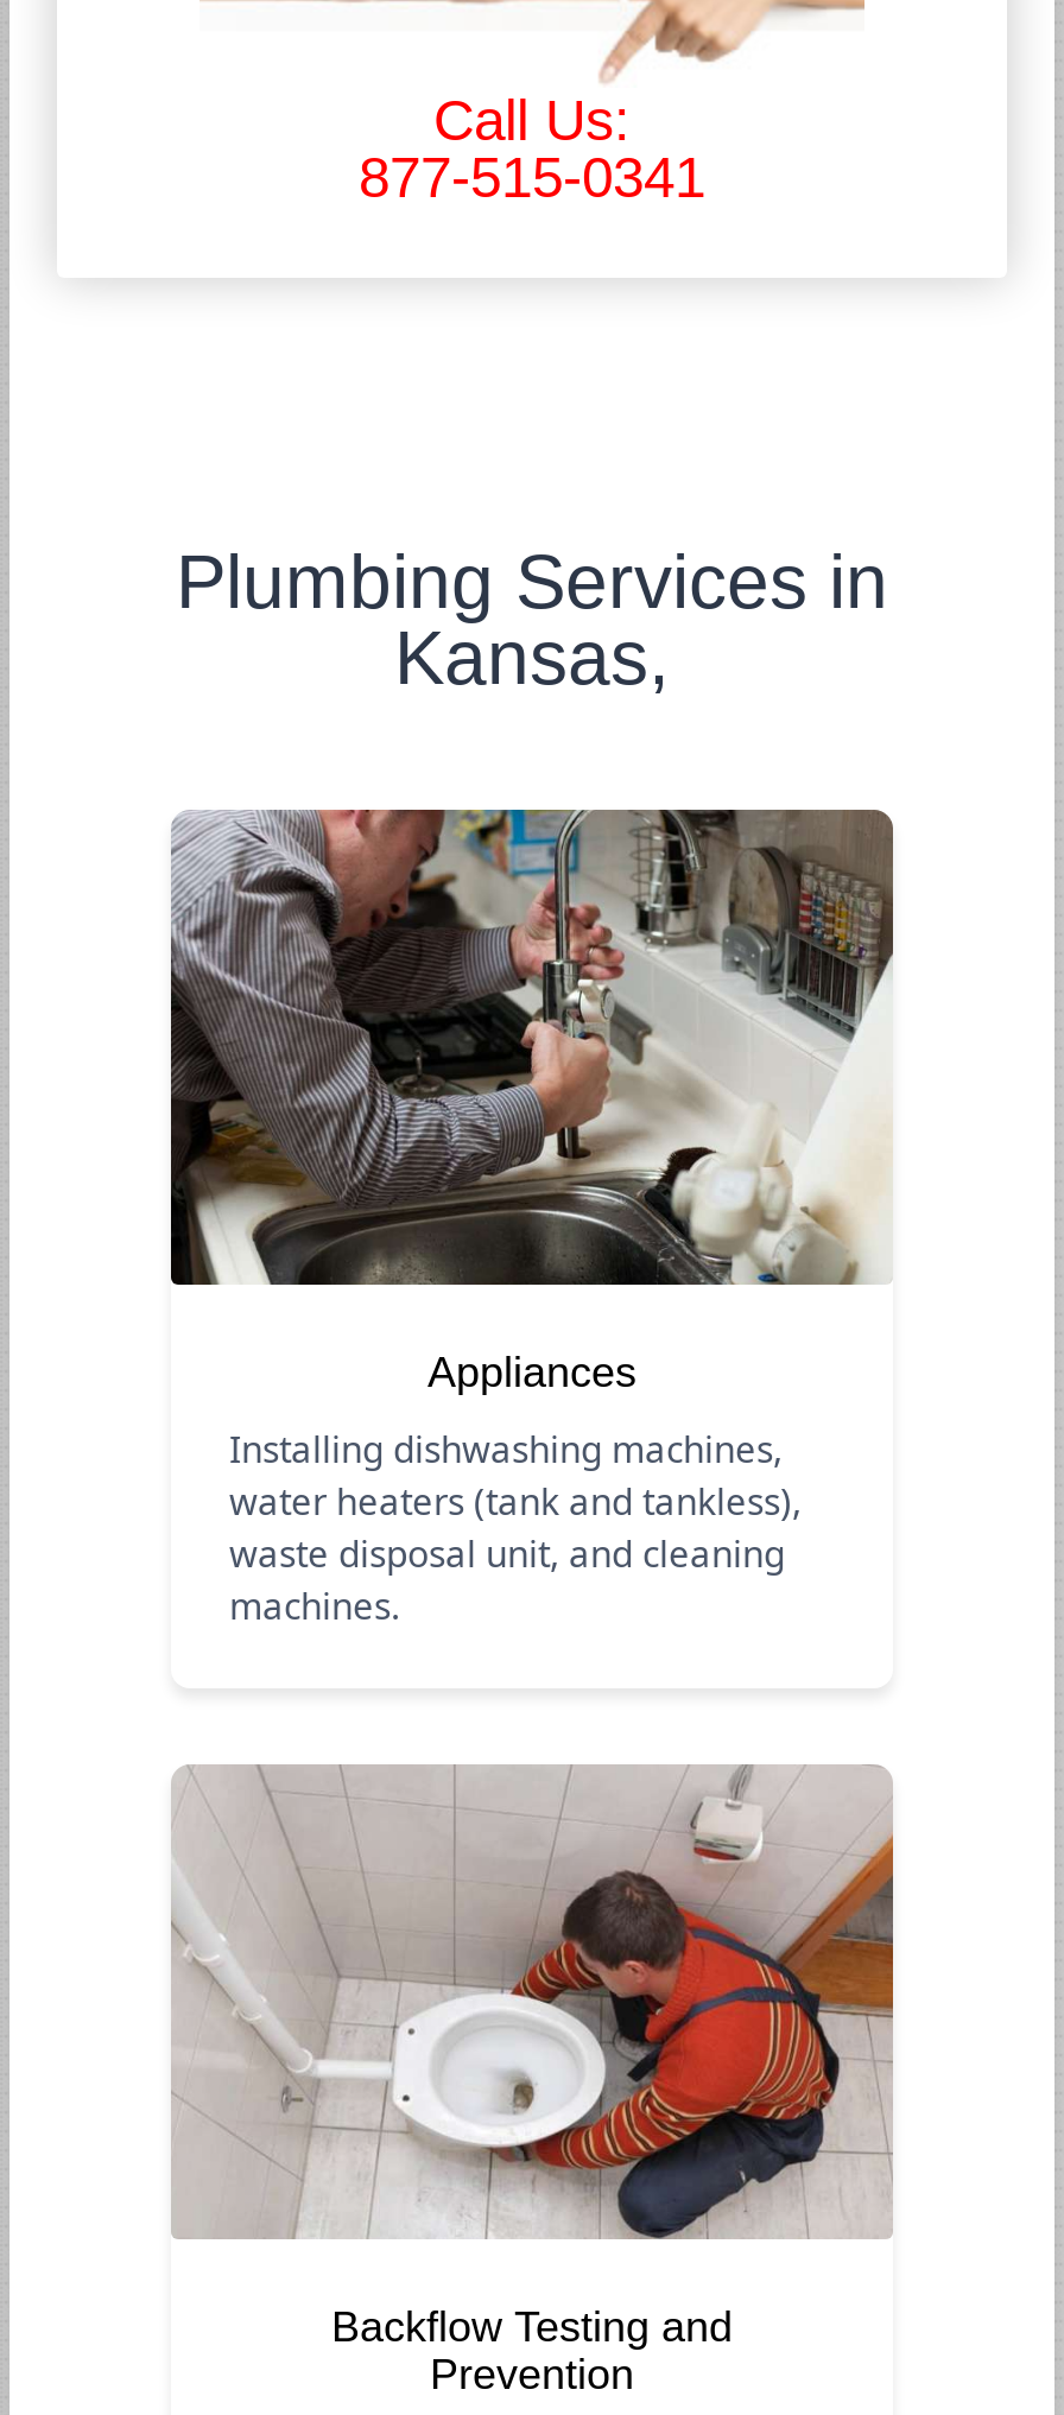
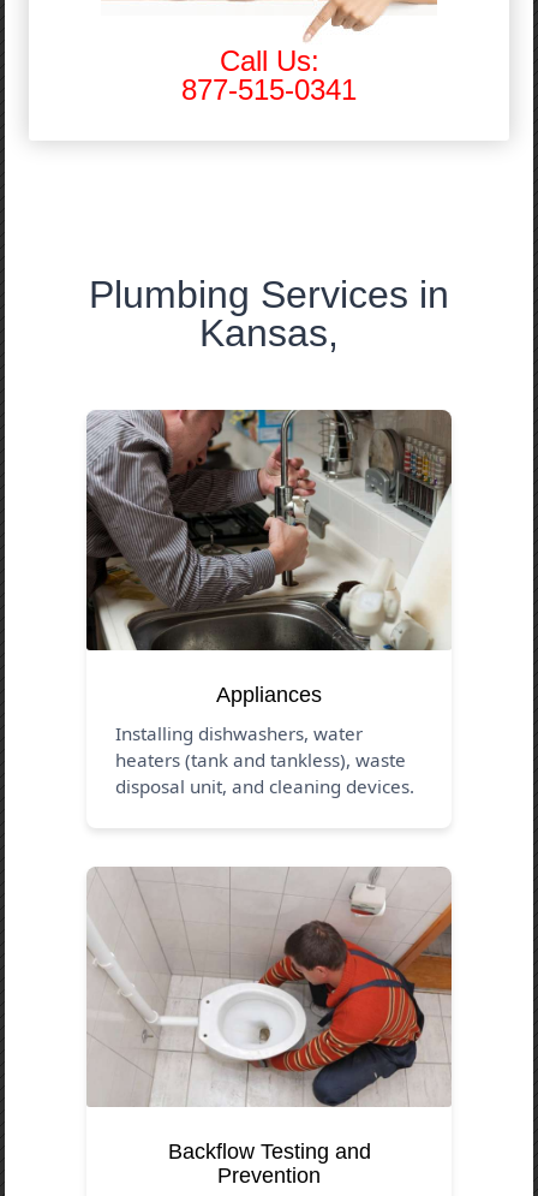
[229,1424,802,1629] Installing dishwashing machines, | water heaters (tank and tankless), | waste disposal unit, and cleaning | machines. -> [116,721,415,798] Installing dishwashers, water | heaters (tank and tankless), waste | disposal unit, and cleaning devices.

